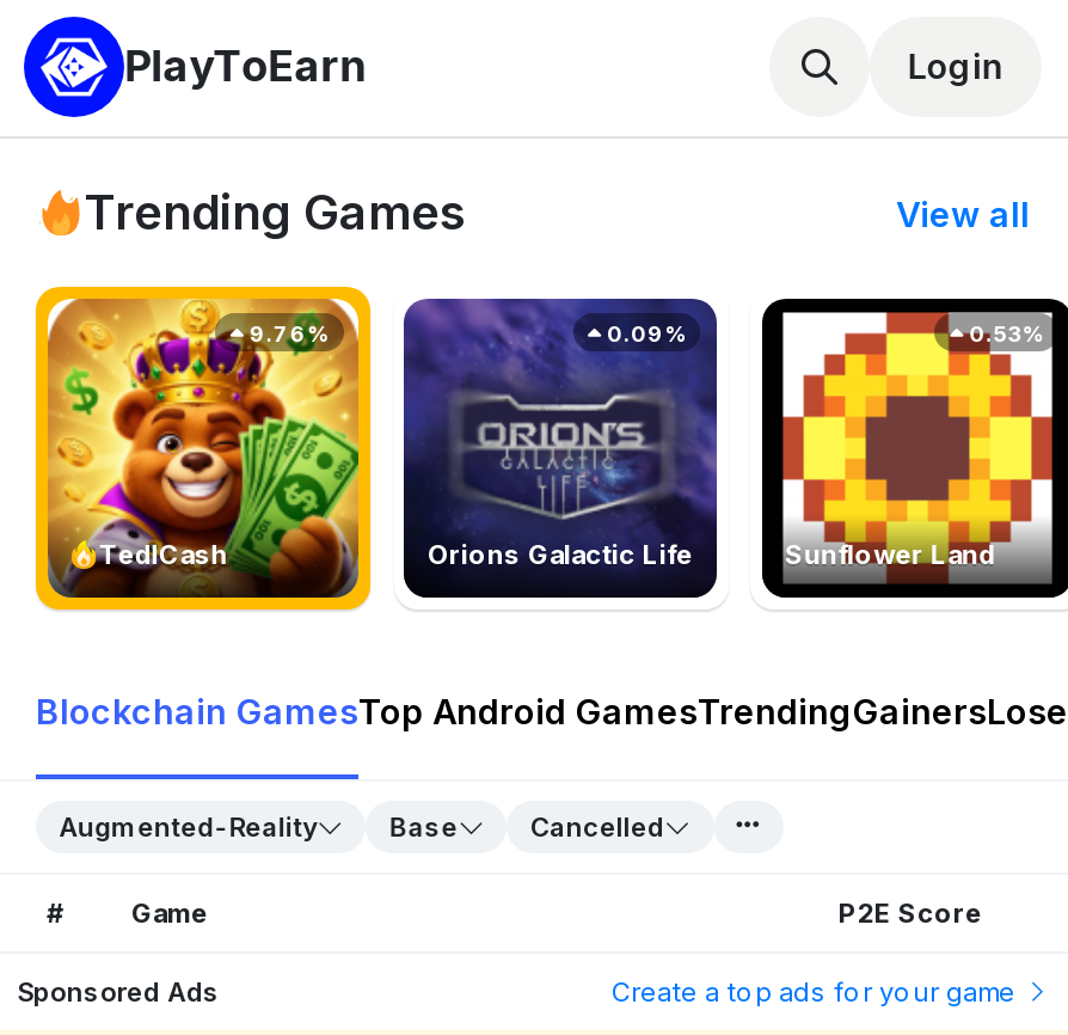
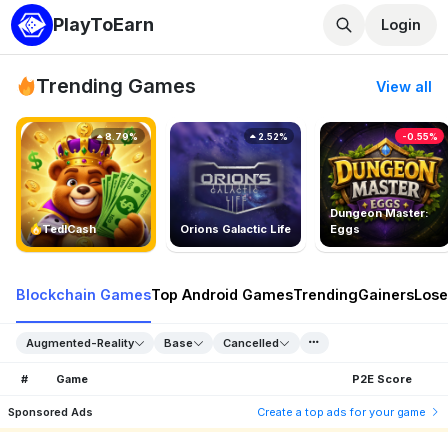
[767,304,1061,483] [image] | 0.53% -> [321,123,445,199] [image] | -0.55%
[245,320,328,346] 9.76% -> [103,131,138,142] 8.79%
[602,320,686,346] 0.09% -> [256,131,288,142] 2.52%
[785,538,995,572] Sunflower Land -> [330,206,429,236] Dungeon Master: | Eggs

